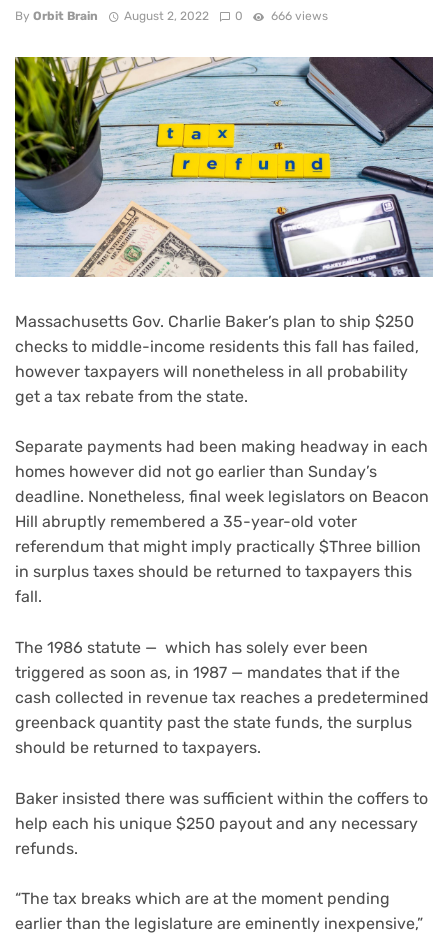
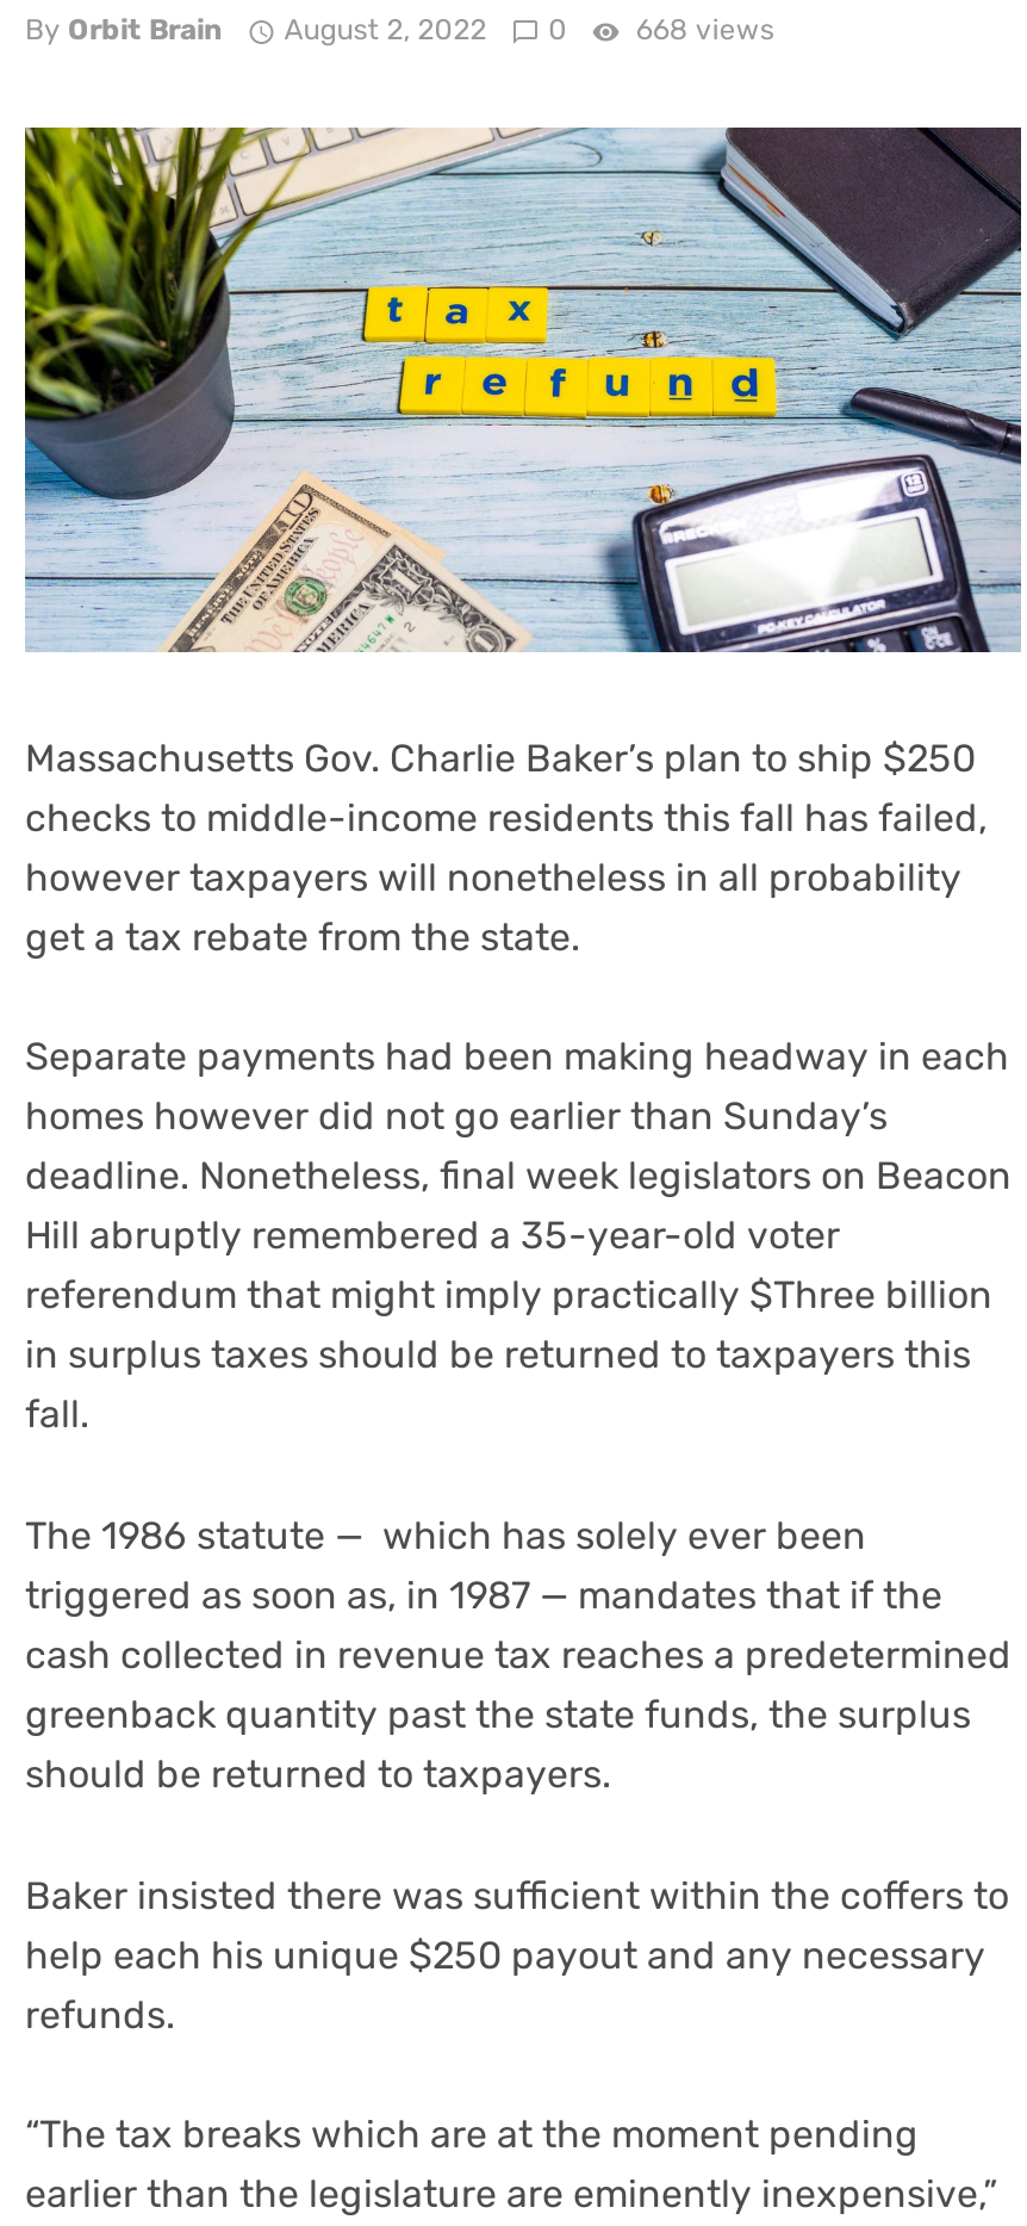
[15,9,328,23] By Orbit Brain August 2, 2022 0 666 views -> [25,14,774,47] By Orbit Brain August 2, 2022 0 668 views

